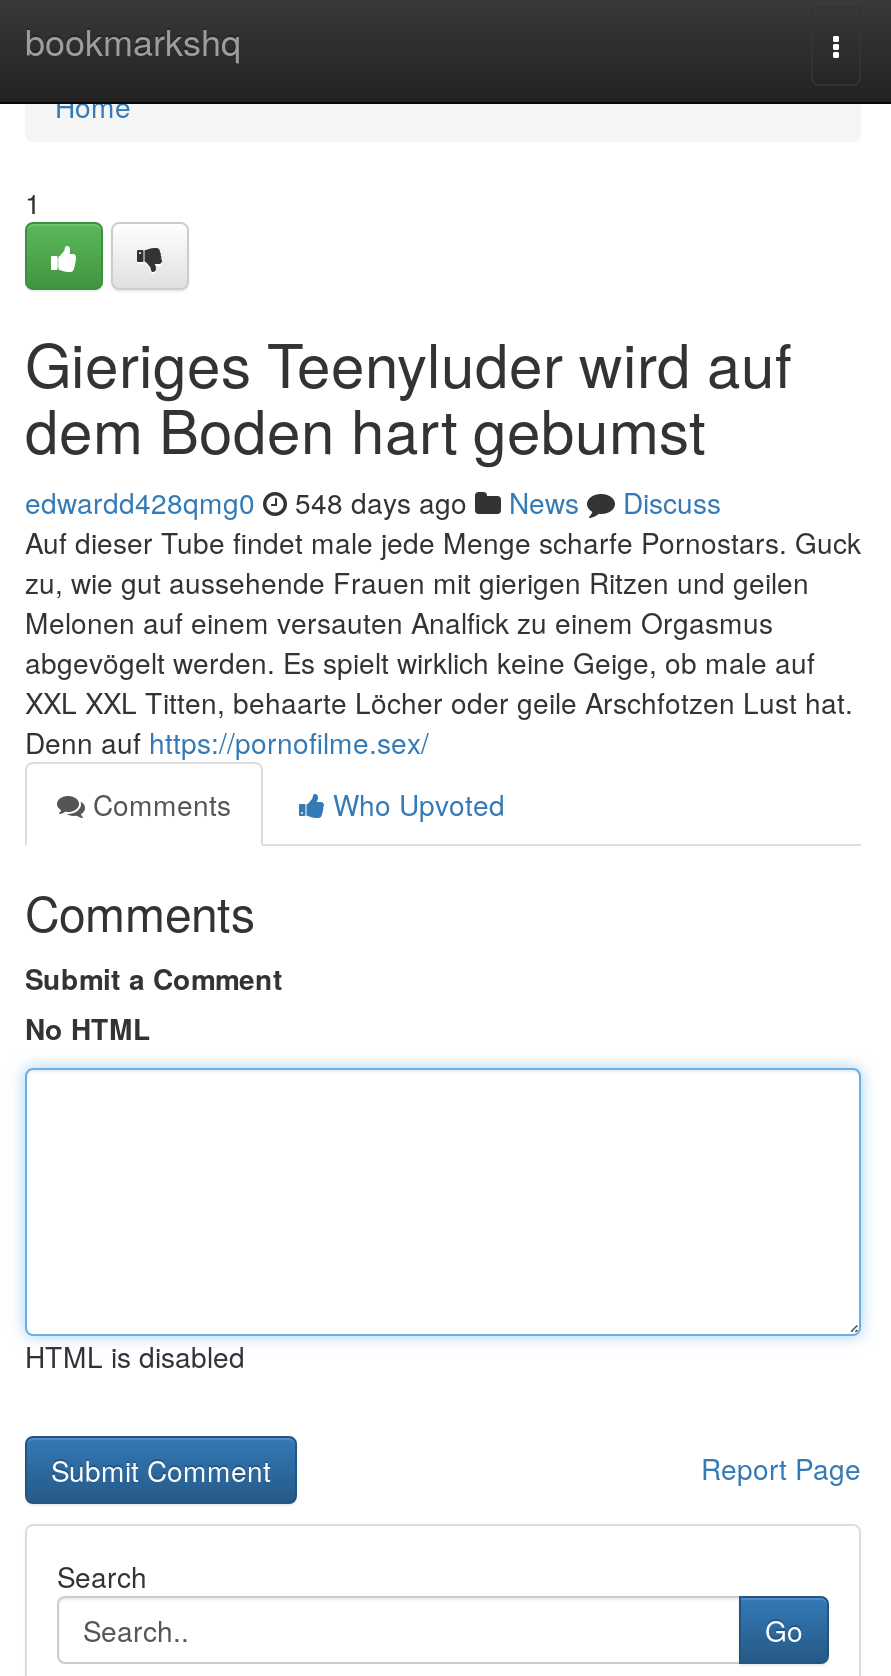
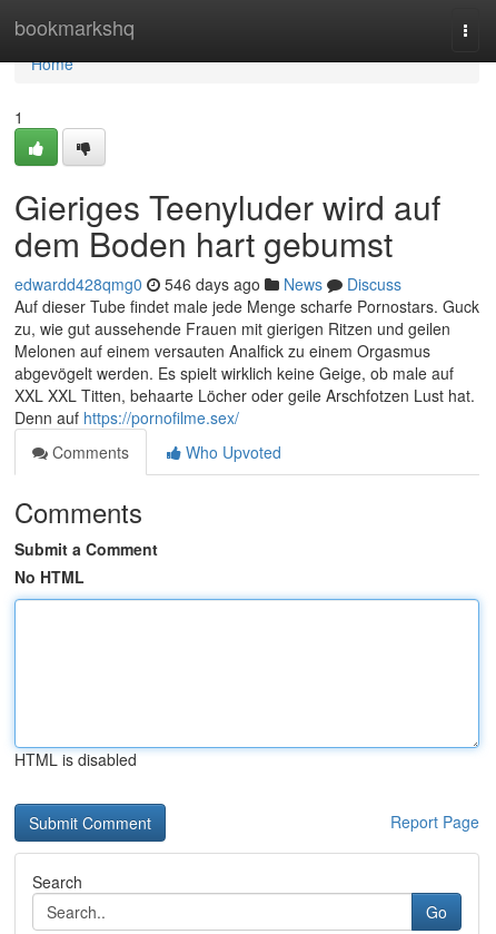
[25,482,721,522] edwardd428qmg0 548 days ago News Discuss -> [14,273,401,295] edwardd428qmg0 546 days ago News Discuss

